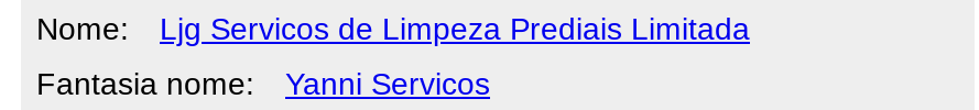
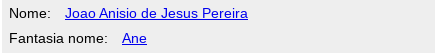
[160,10,750,46] Ljg Servicos de Limpeza Prediais Limitada -> [65,5,248,21] Joao Anisio de Jesus Pereira
[285,65,490,101] Yanni Servicos -> [122,30,147,46] Ane

